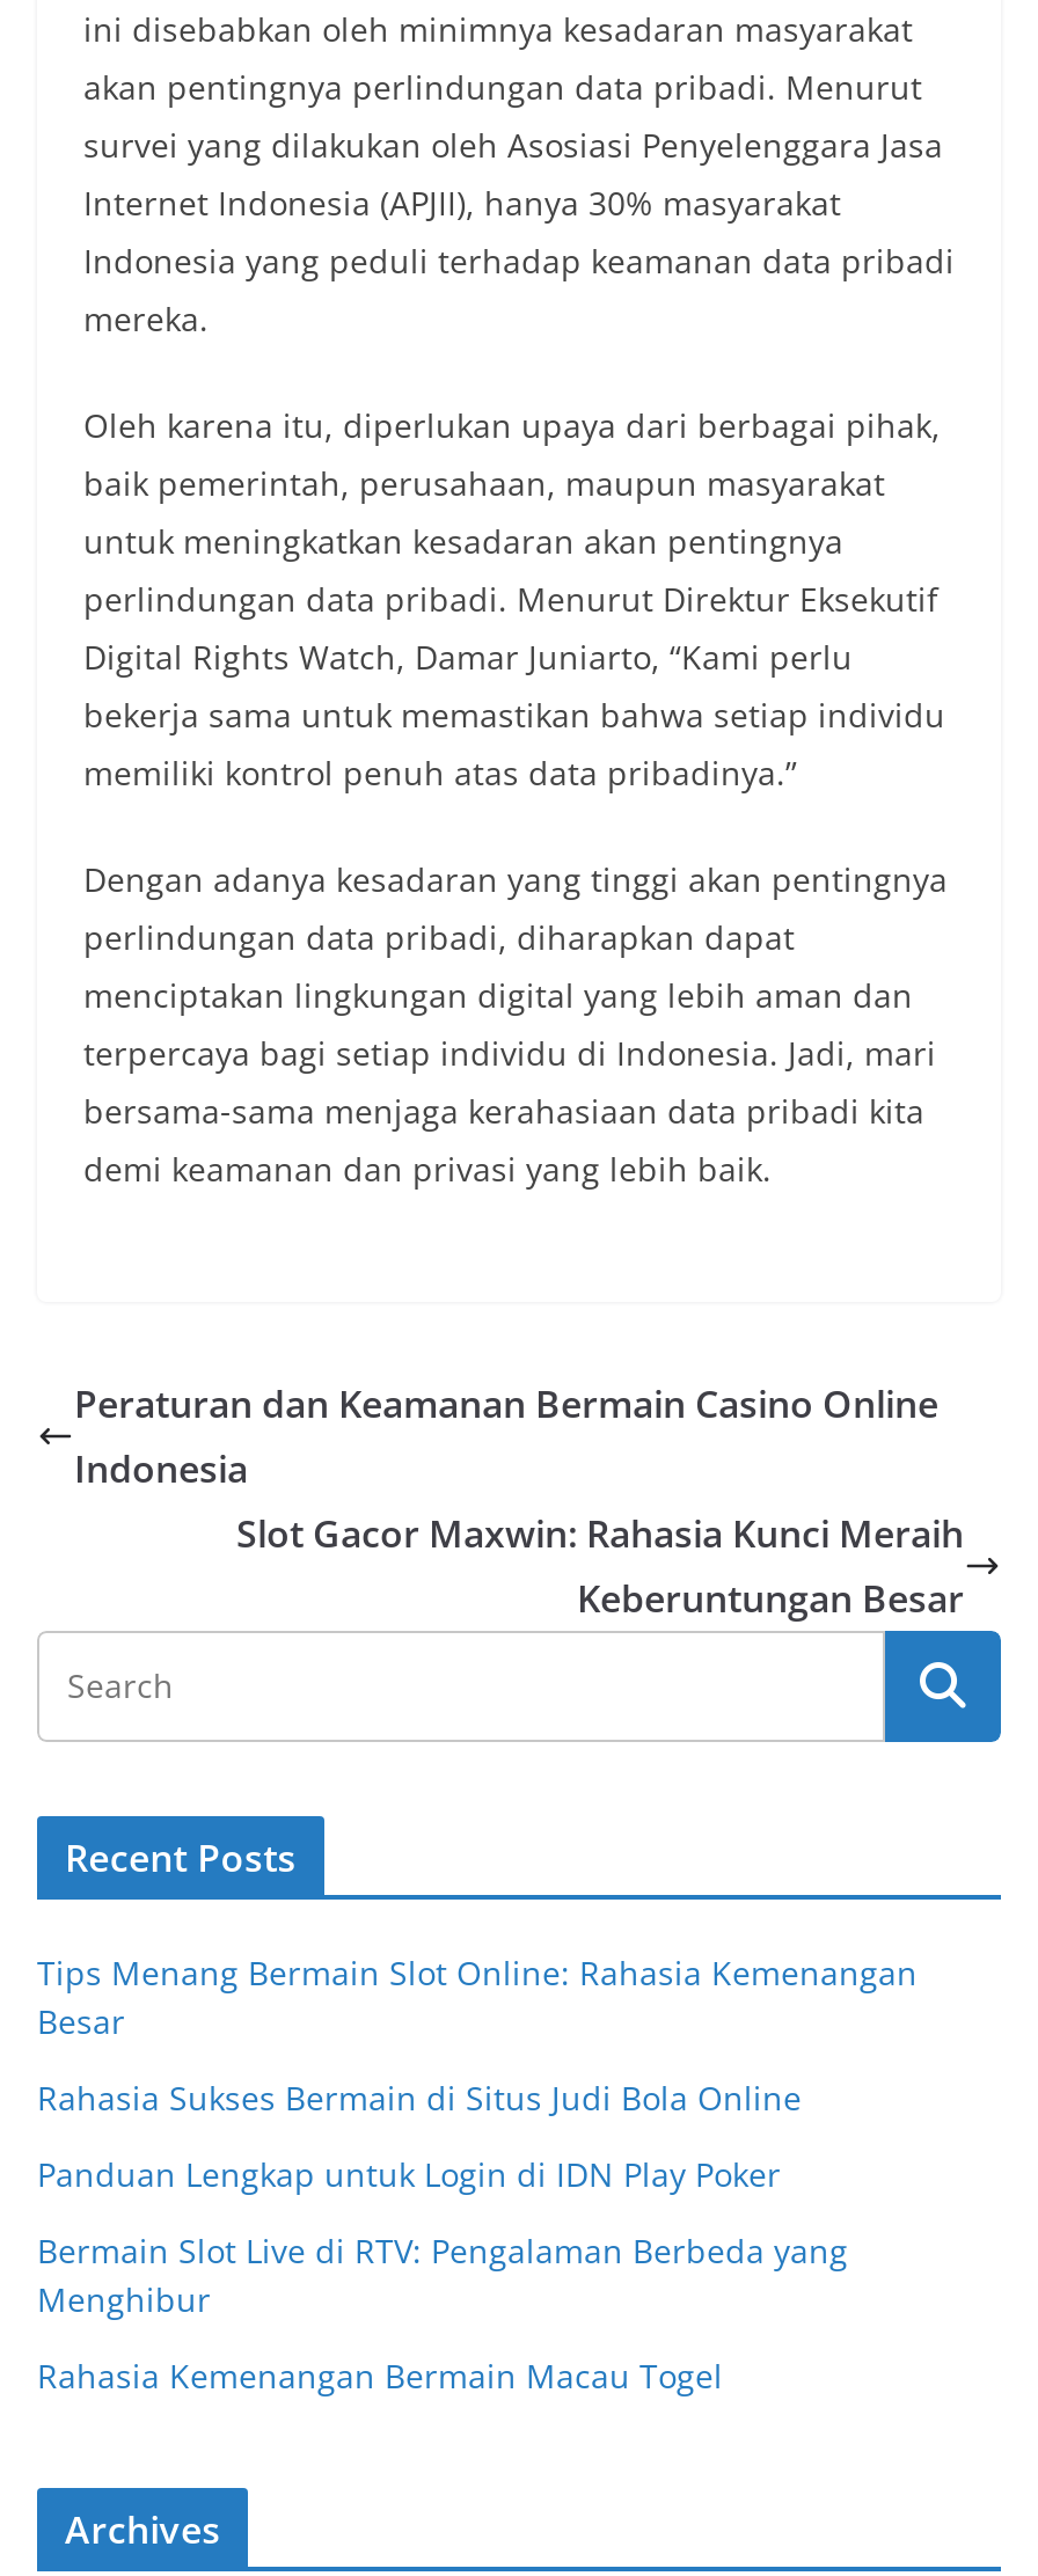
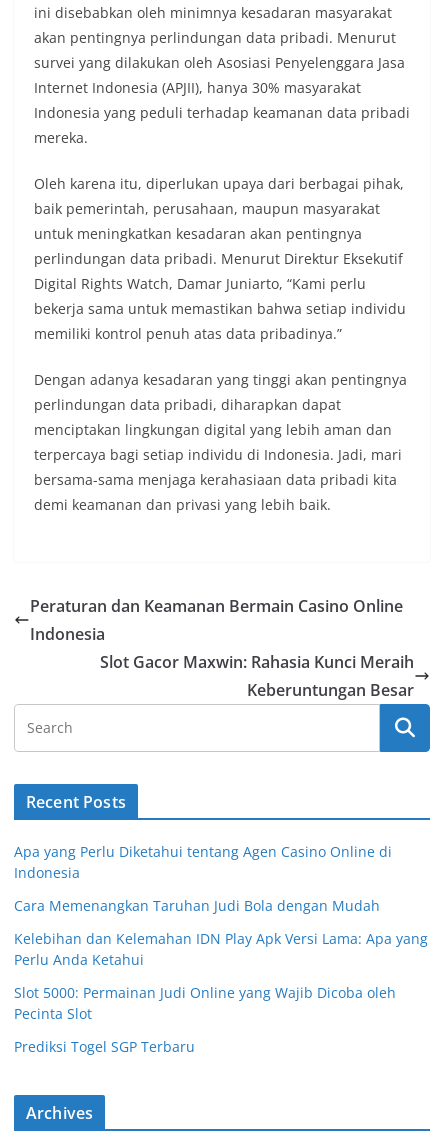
[37,1951,918,2043] Tips Menang Bermain Slot Online: Rahasia Kemenangan | Besar -> [14,842,392,882] Apa yang Perlu Diketahui tentang Agen Casino Online di | Indonesia
[37,2076,802,2120] Rahasia Sukses Bermain di Situs Judi Bola Online -> [14,896,380,915] Cara Memenangkan Taruhan Judi Bola dengan Mudah
[37,2152,781,2196] Panduan Lengkap untuk Login di IDN Play Poker -> [14,929,428,969] Kelebihan dan Kelemahan IDN Play Apk Versi Lama: Apa yang | Perlu Anda Ketahui
[37,2229,848,2321] Bermain Slot Live di RTV: Pengalaman Berbeda yang | Menghibur -> [14,983,396,1023] Slot 5000: Permainan Judi Online yang Wajib Dicoba oleh | Pecinta Slot
[37,2354,723,2398] Rahasia Kemenangan Bermain Macau Togel -> [14,1037,195,1056] Prediksi Togel SGP Terbaru

